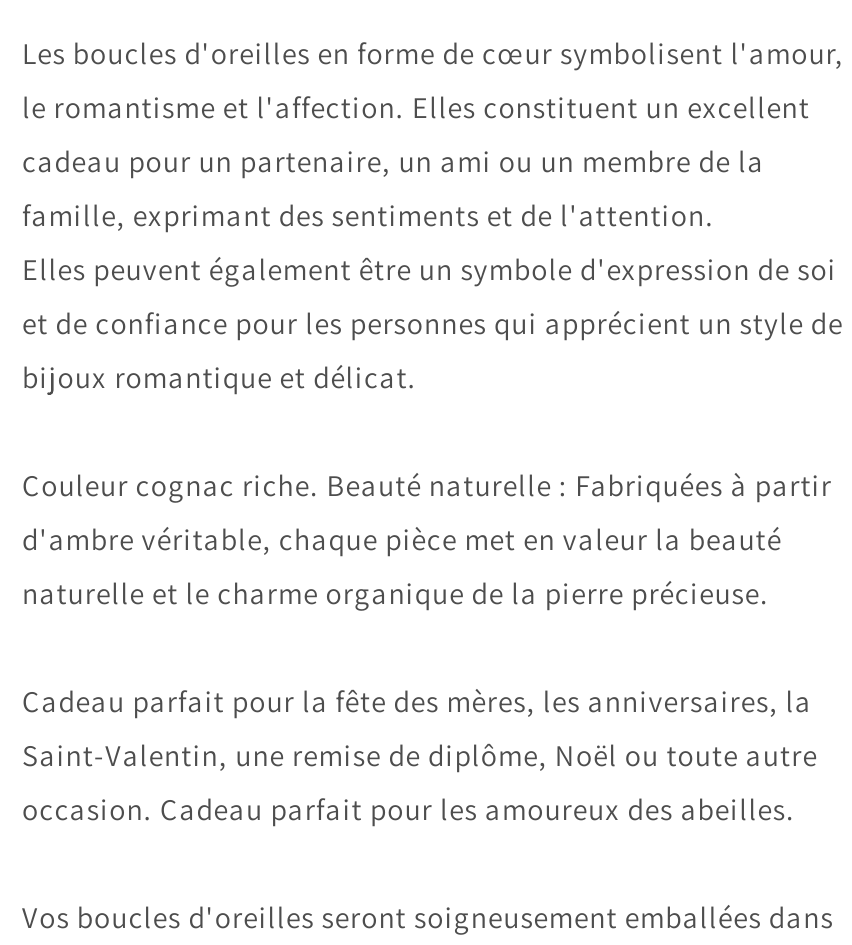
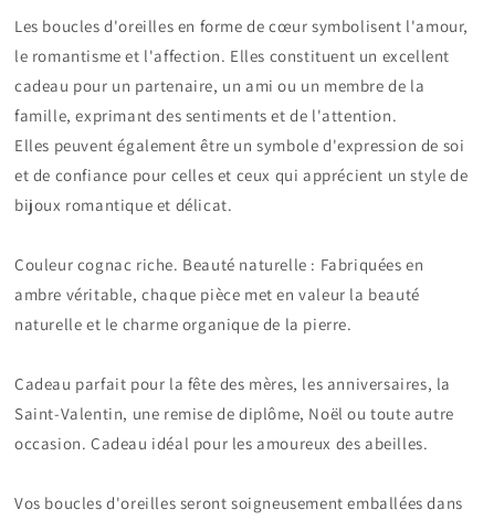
[22,304,843,342] et de confiance pour les personnes qui apprécient un style de -> [14,165,468,185] et de confiance pour celles et ceux qui apprécient un style de
[22,466,832,612] Couleur cognac riche. Beauté naturelle : Fabriquées à partir | d'ambre véritable, chaque pièce met en valeur la beauté | naturelle et le charme organique de la pierre précieuse. -> [14,254,424,335] Couleur cognac riche. Beauté naturelle : Fabriquées en | ambre véritable, chaque pièce met en valeur la beauté | naturelle et le charme organique de la pierre.
[22,790,795,828] occasion. Cadeau parfait pour les amoureux des abeilles. -> [14,433,428,454] occasion. Cadeau idéal pour les amoureux des abeilles.

